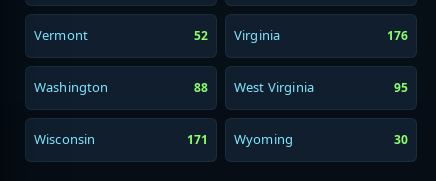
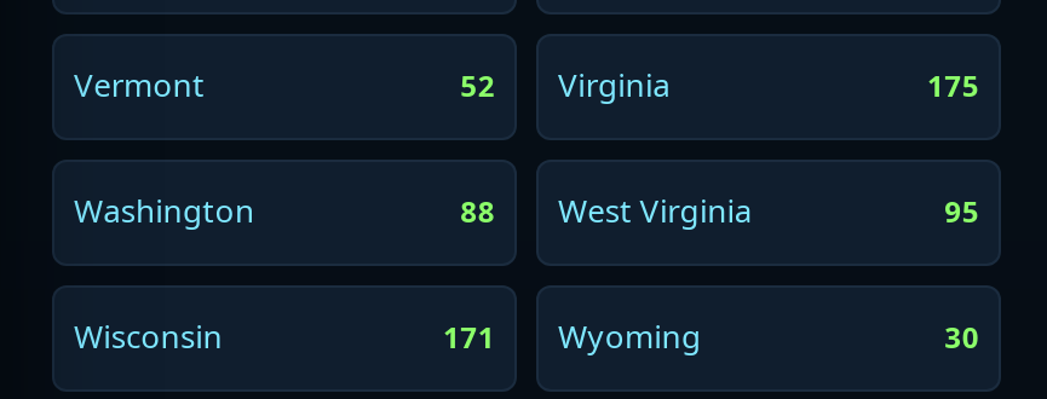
[386,27,408,44] 176 -> [927,65,979,106] 175

